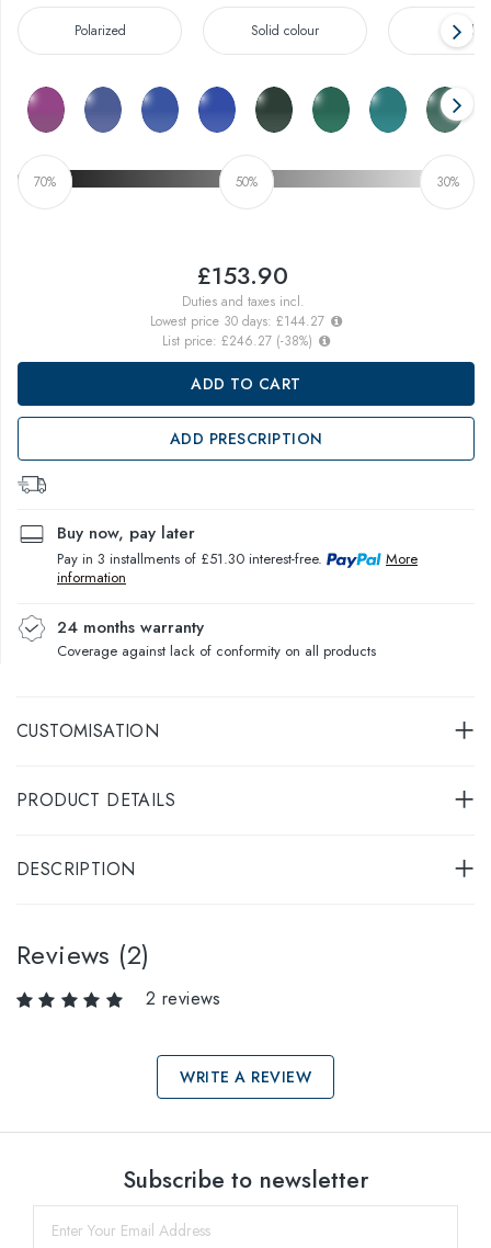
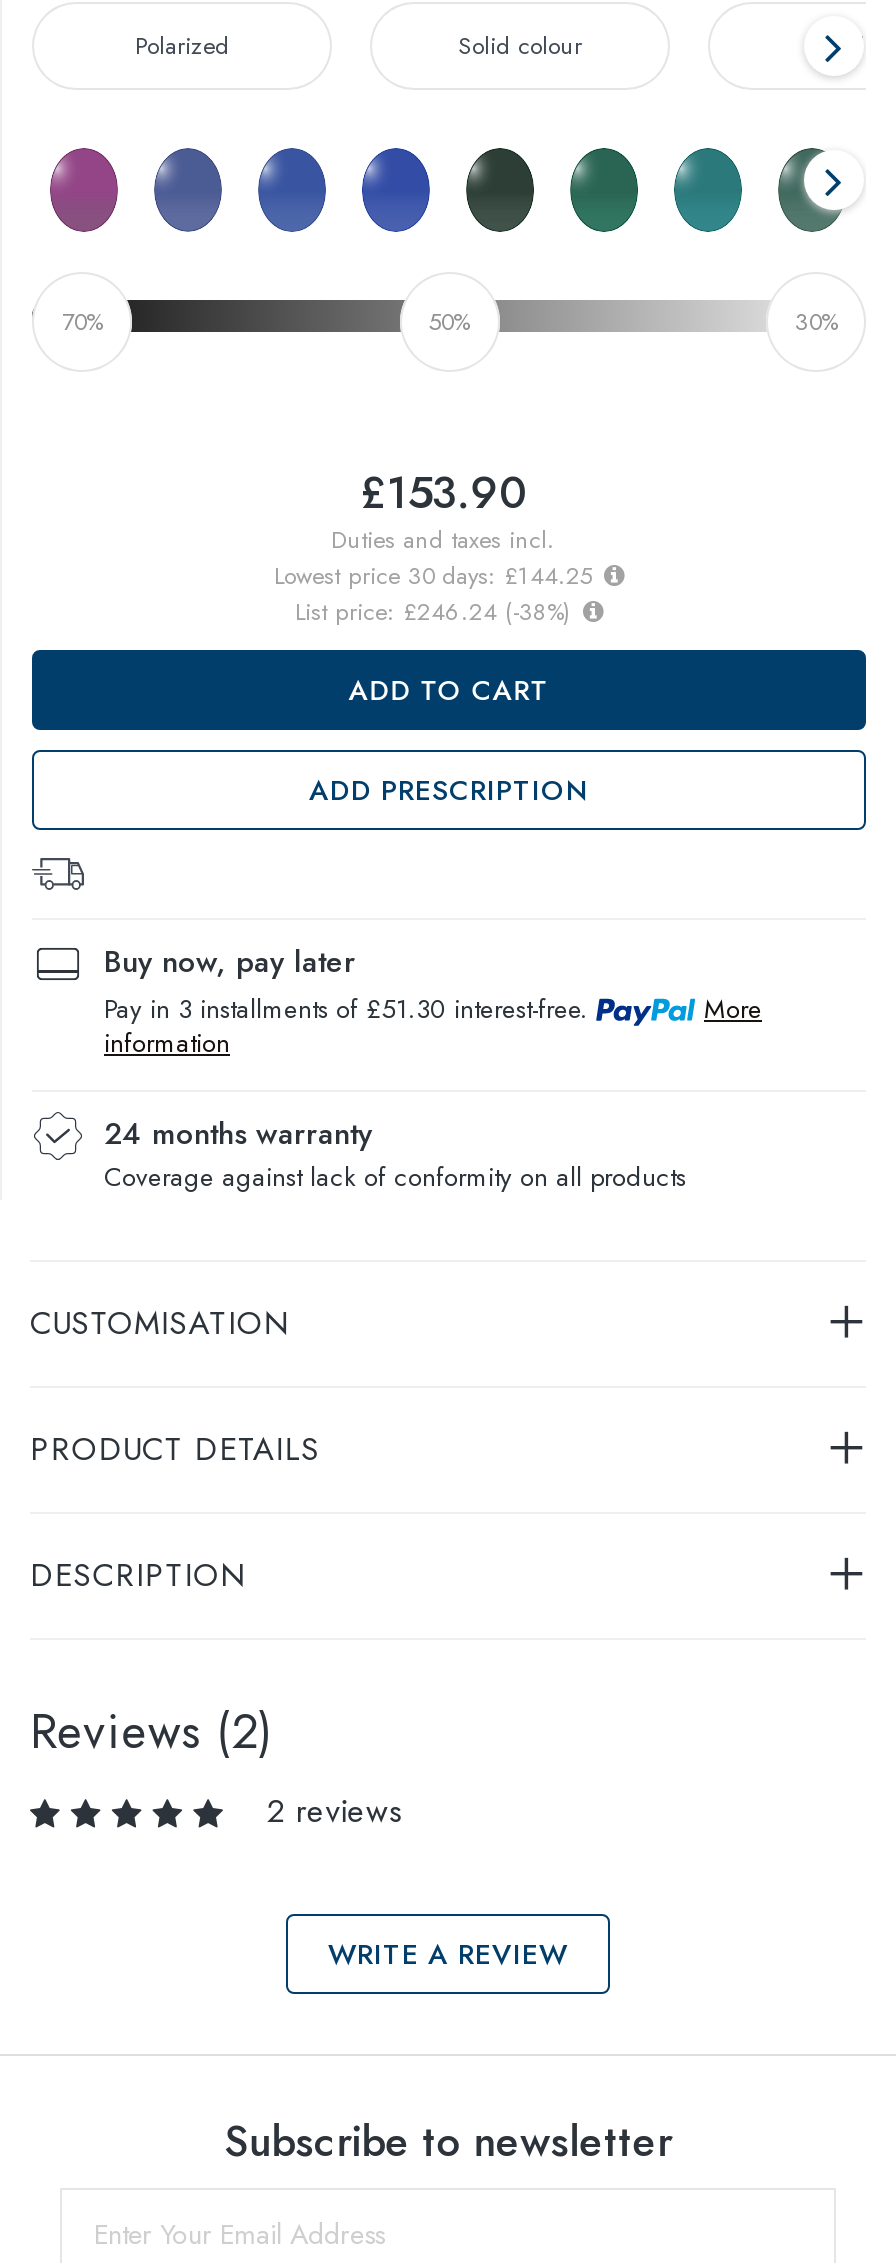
[150,312,324,332] Lowest price 30 days: £144.27 -> [274,559,592,595] Lowest price 30 days: £144.25
[162,332,312,351] List price: £246.27 (-38%) -> [295,595,571,631] List price: £246.24 (-38%)

